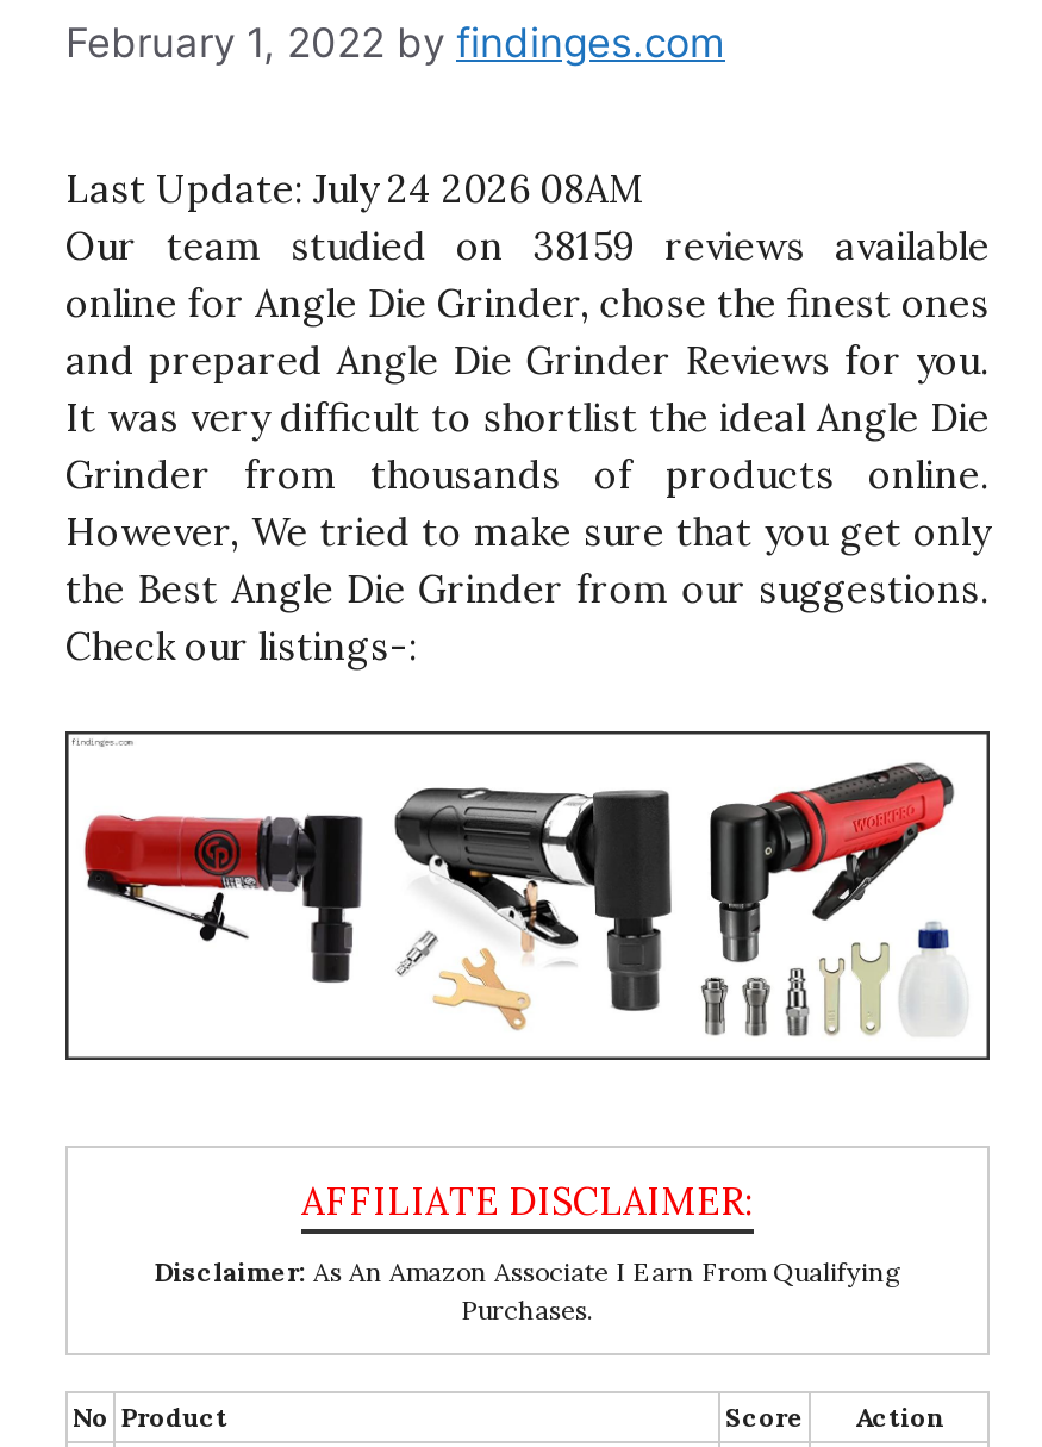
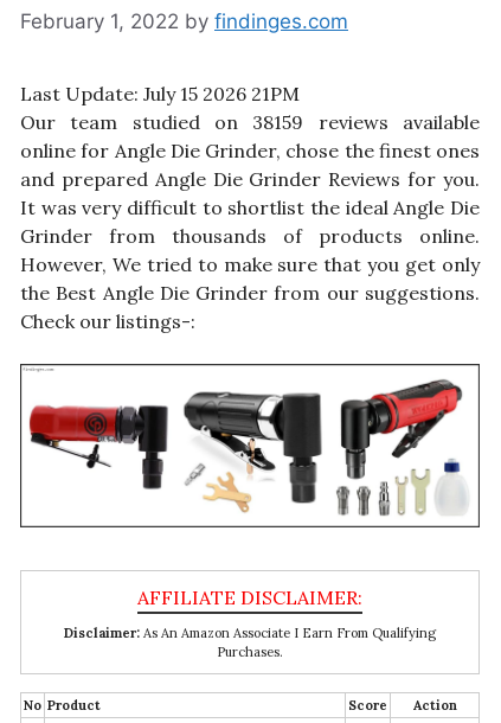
[65,163,644,211] Last Update: July 24 2026 08AM -> [20,81,300,105] Last Update: July 15 2026 21PM

